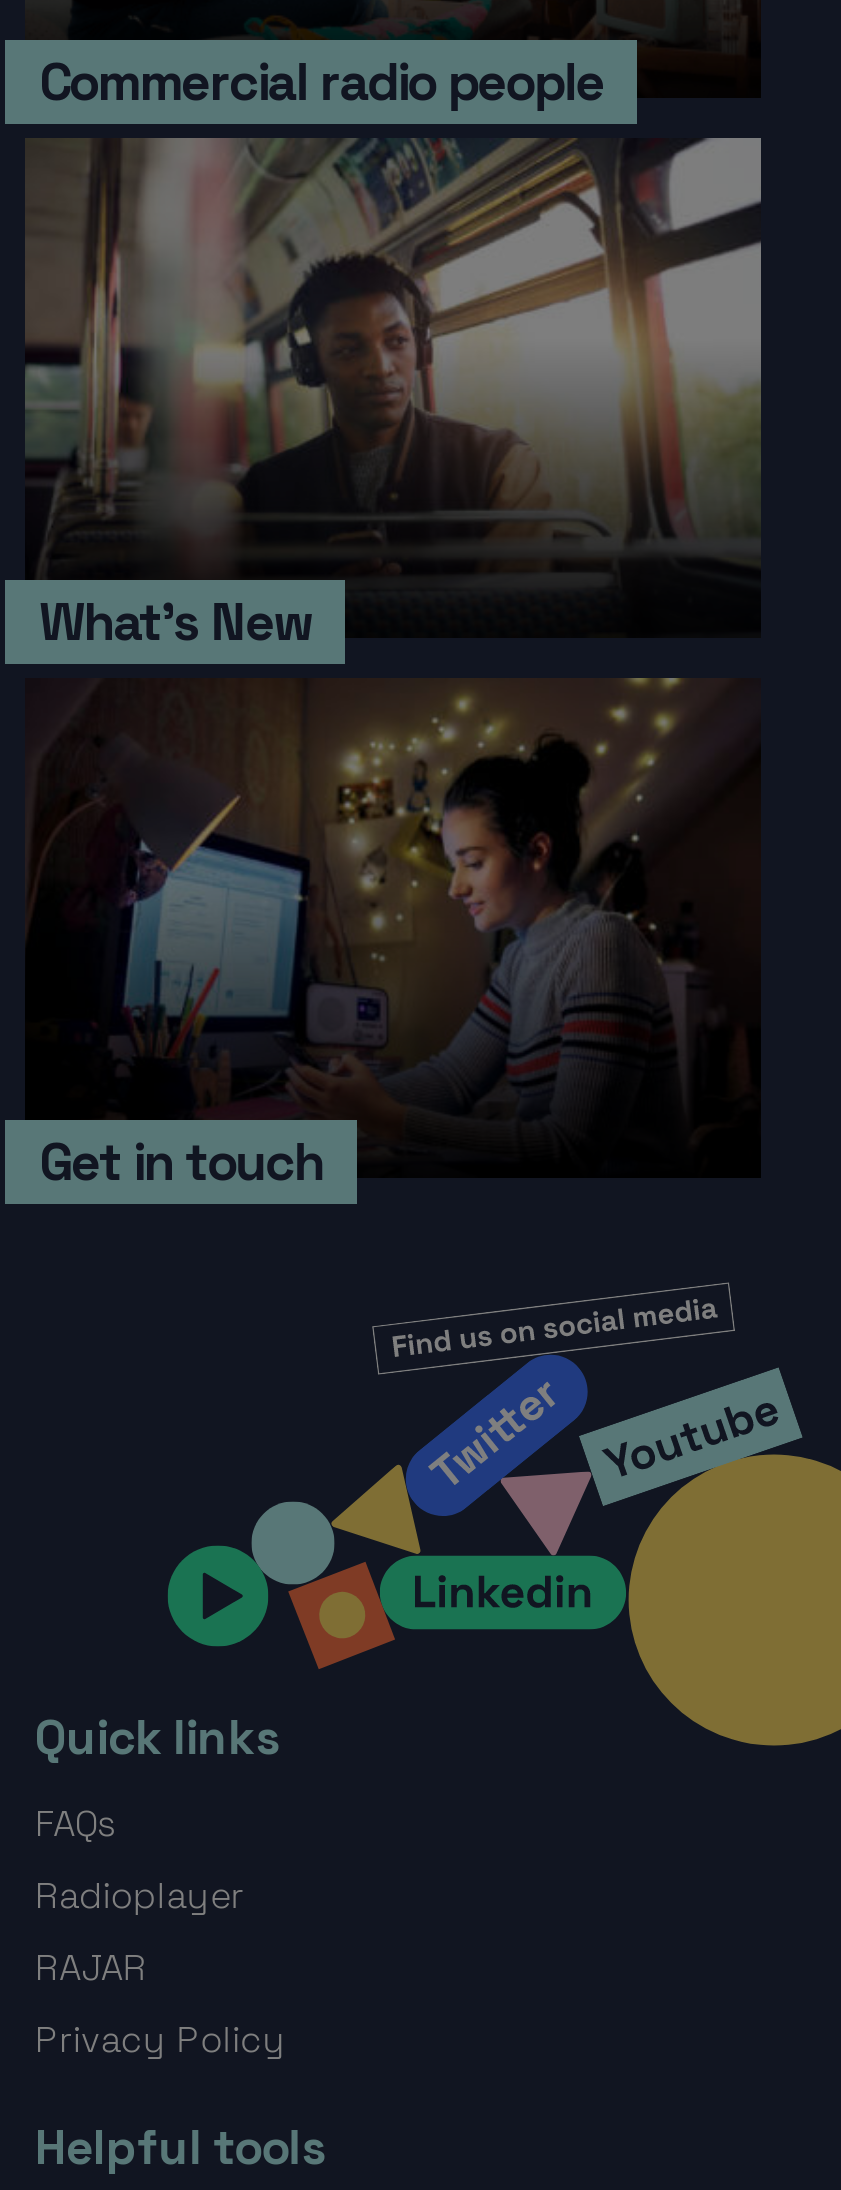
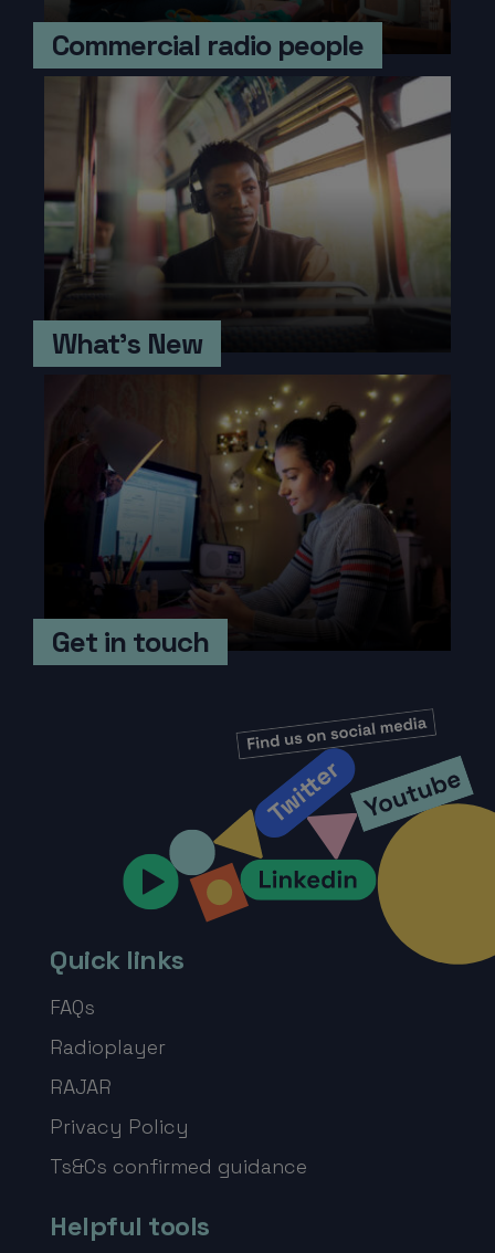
none -> [50,1153,307,1179] Ts&Cs confirmed guidance

